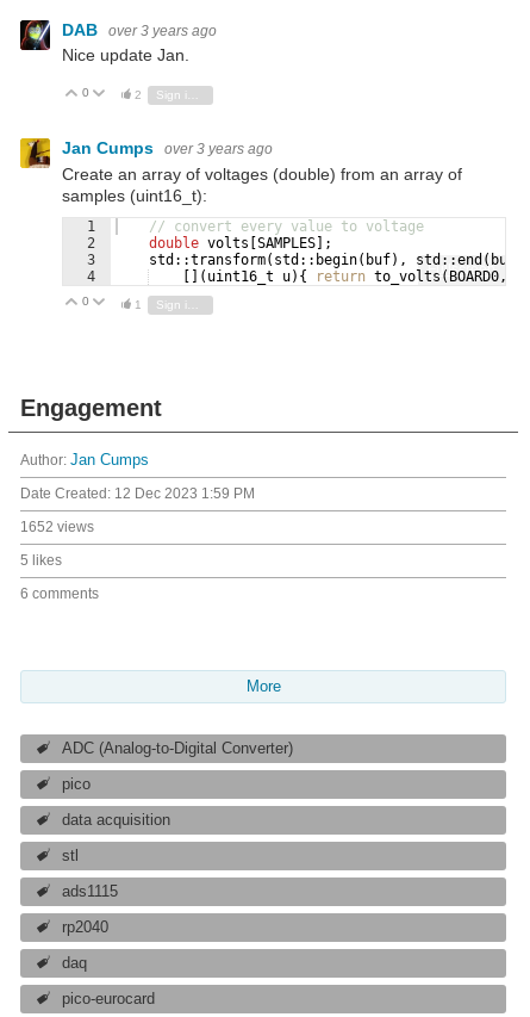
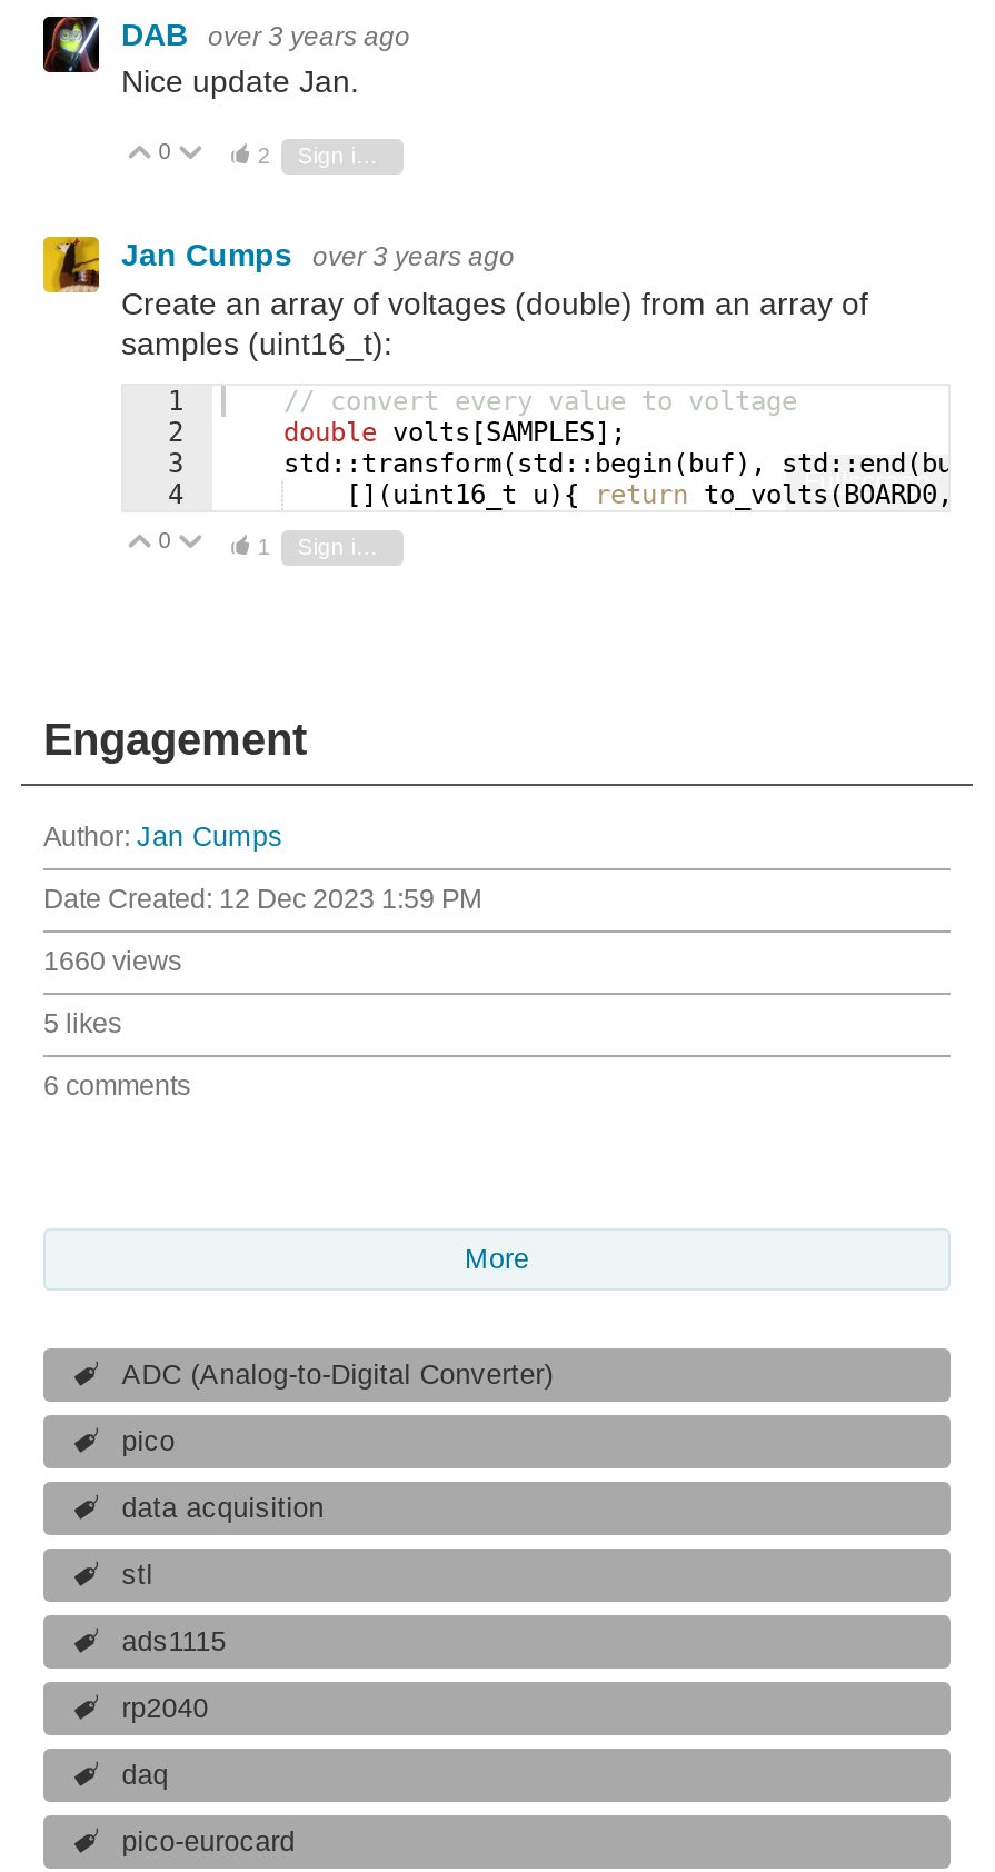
[20,518,94,535] 1652 views -> [43,945,181,976] 1660 views

